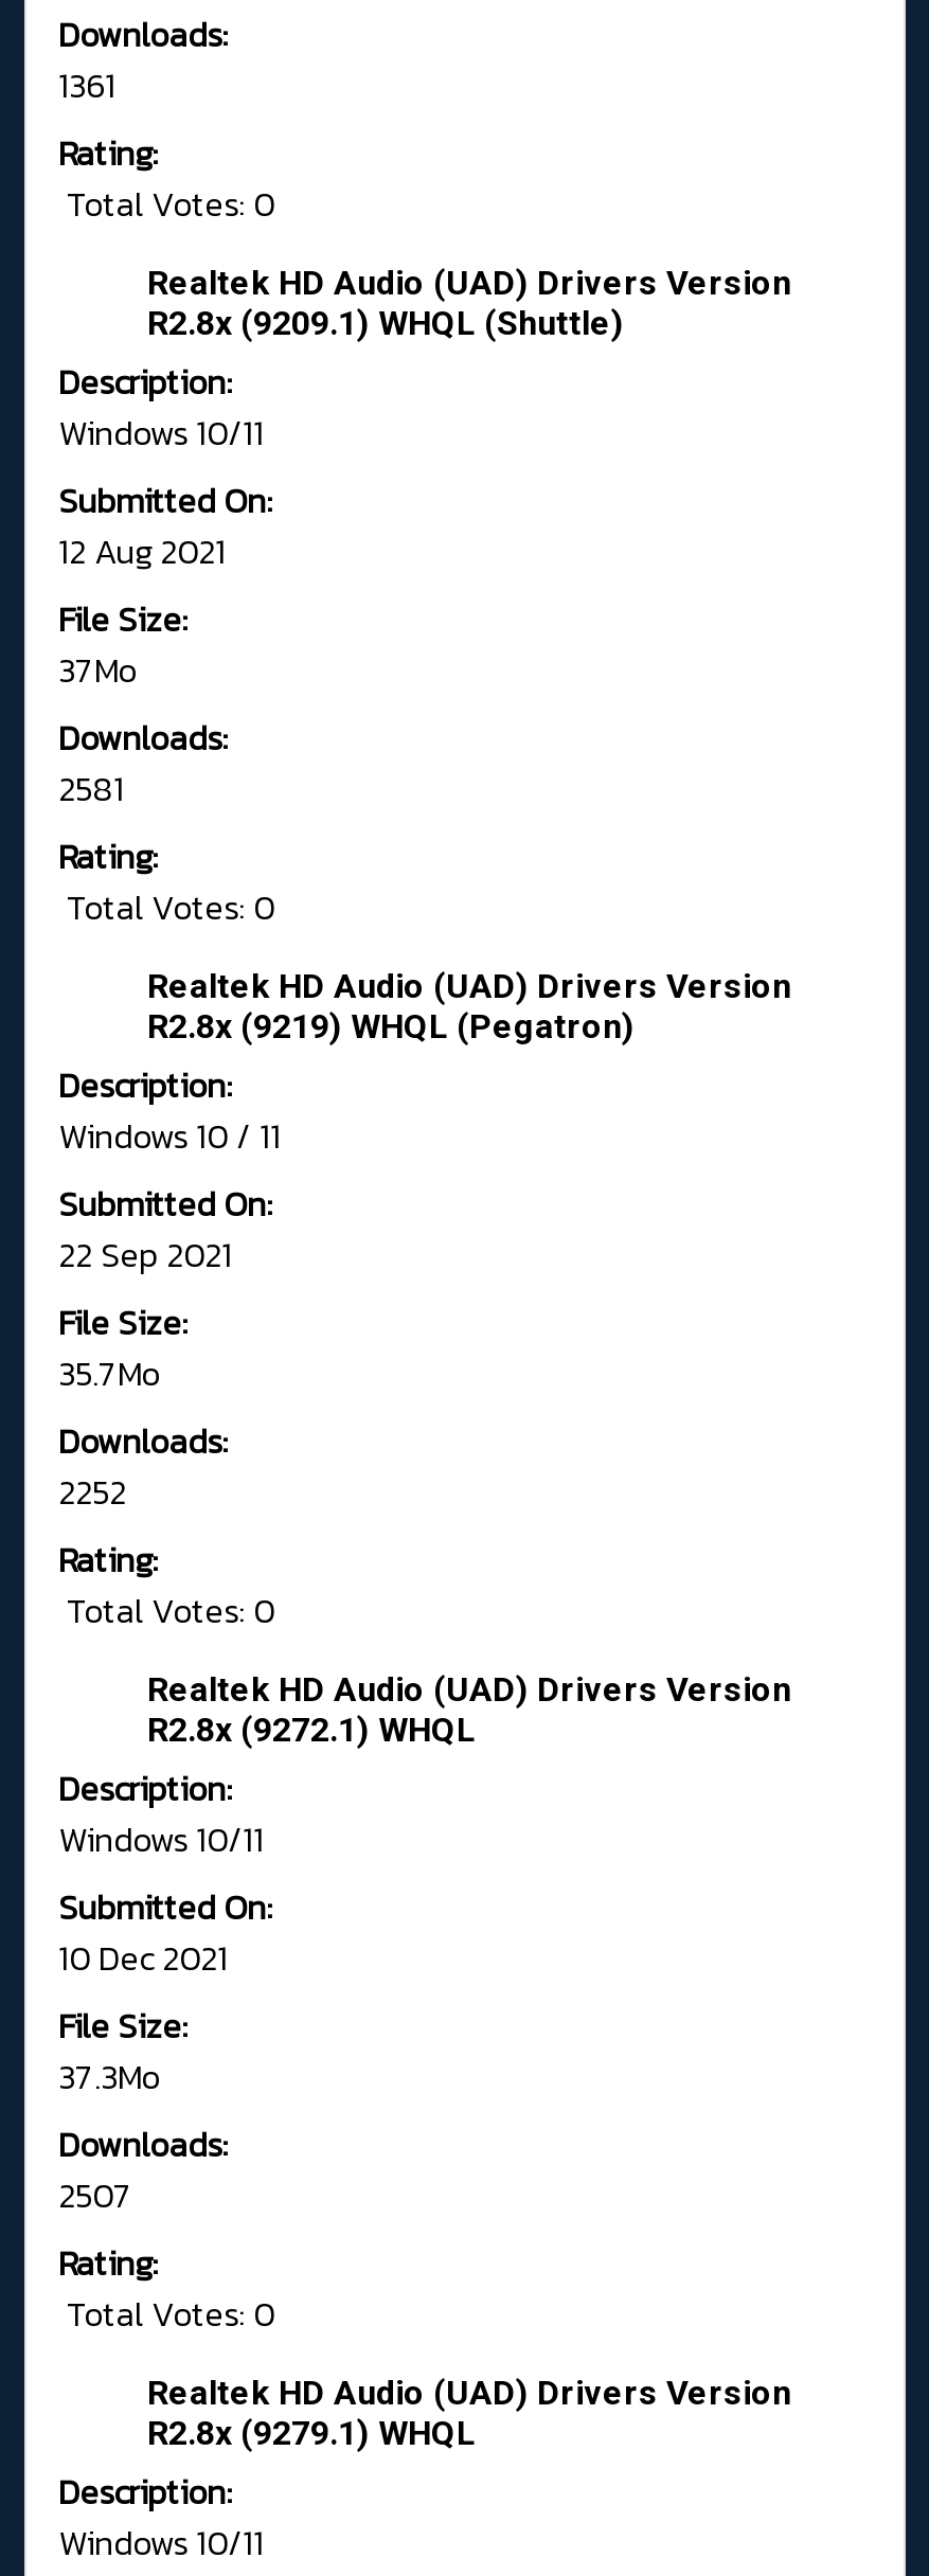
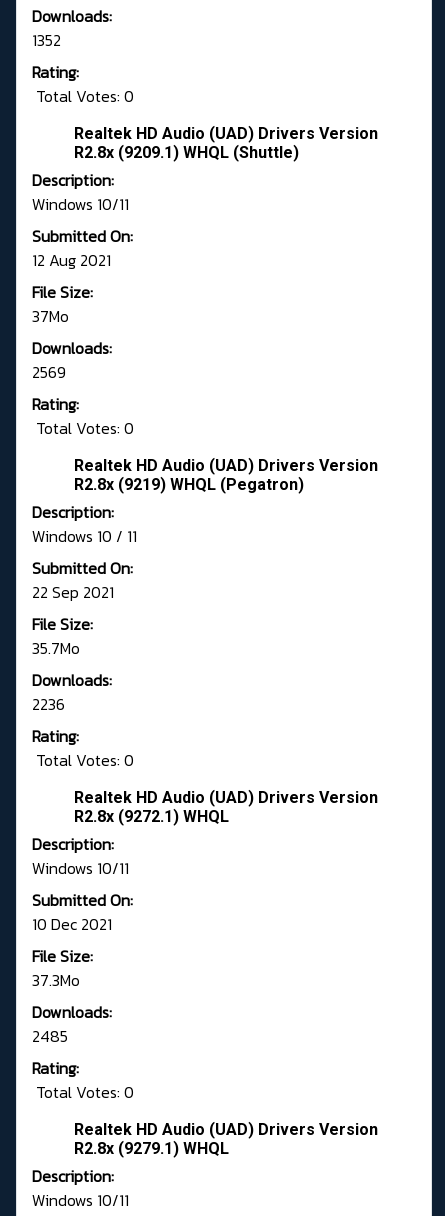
[58,60,115,111] 1361 -> [32,28,61,52] 1352
[58,764,124,815] 2581 -> [32,360,66,384] 2569
[58,1467,126,1518] 2252 -> [32,692,65,716] 2236
[58,2170,132,2221] 2507 -> [32,1024,68,1048] 2485

